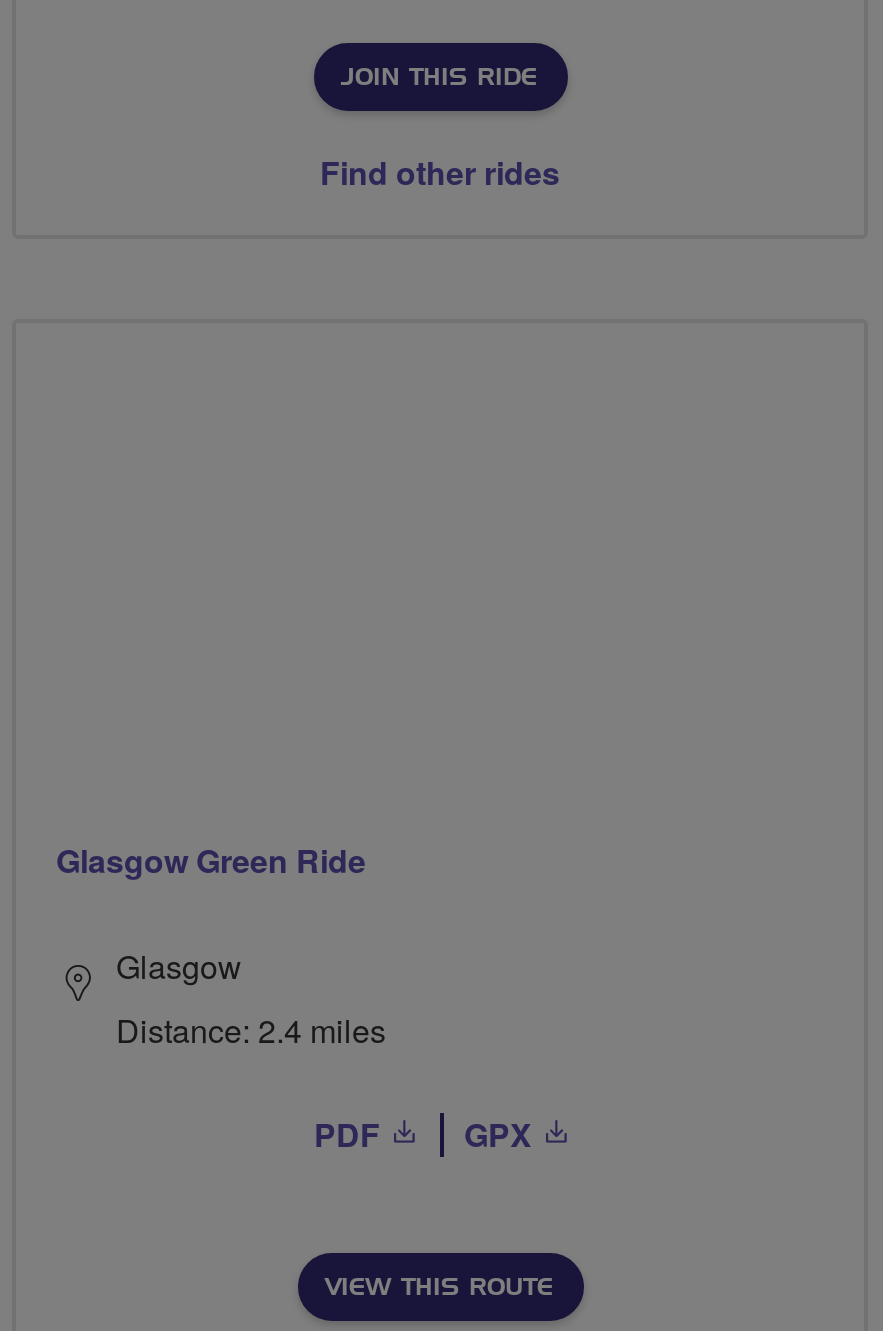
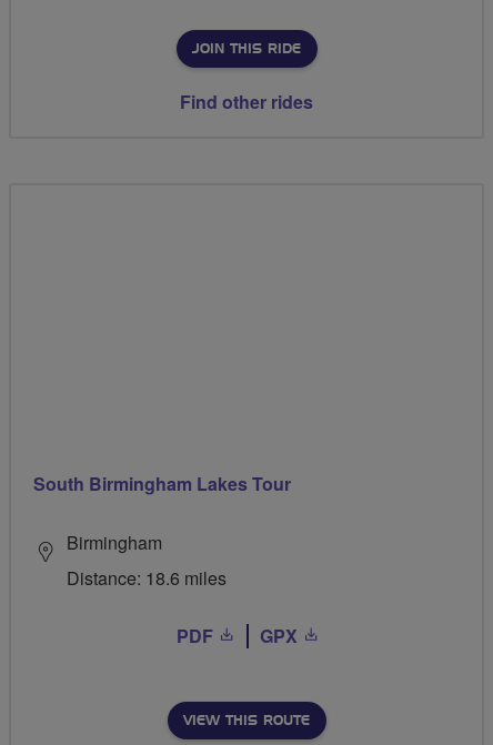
[56,837,366,883] Glasgow Green Ride -> [33,471,291,496] South Birmingham Lakes Tour
[116,943,386,1053] Glasgow | Distance: 2.4 miles -> [67,530,227,591] Birmingham | Distance: 18.6 miles

